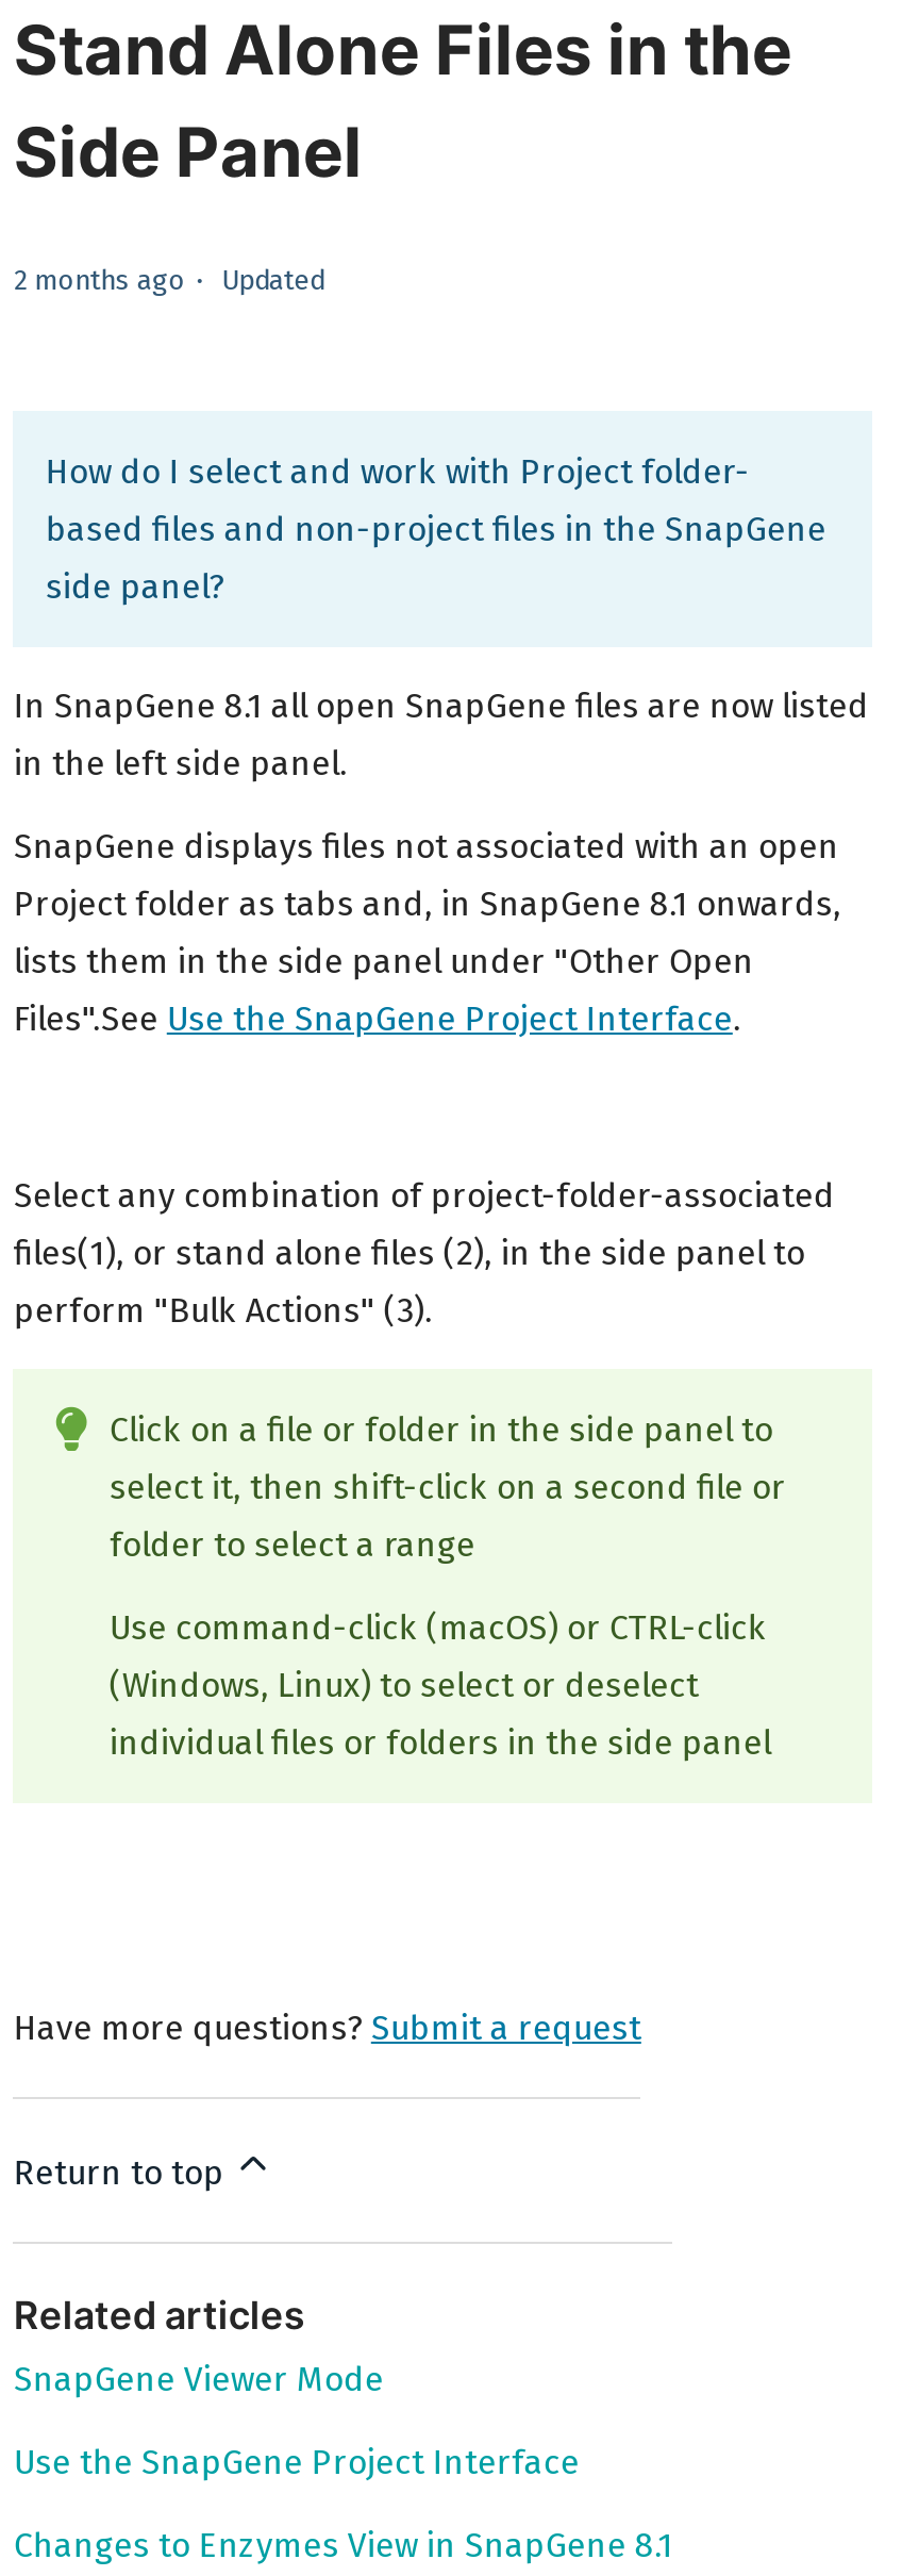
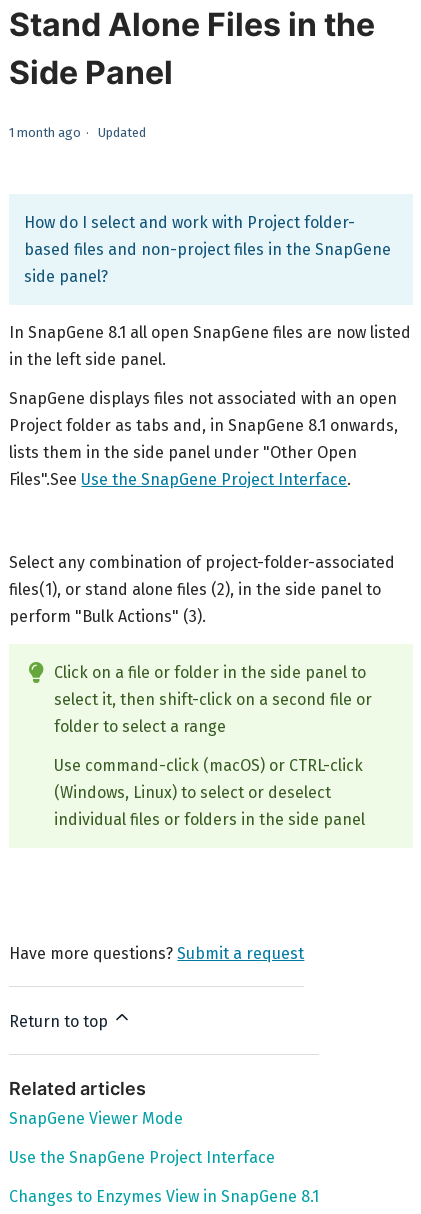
[14,263,324,295] 2 months ago Updated -> [9,125,146,140] 1 month ago Updated

